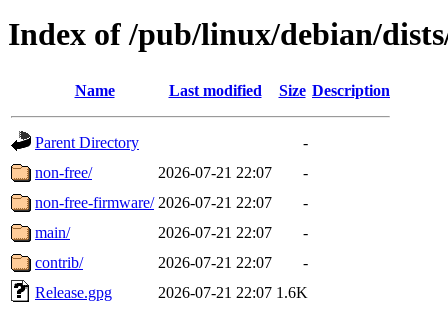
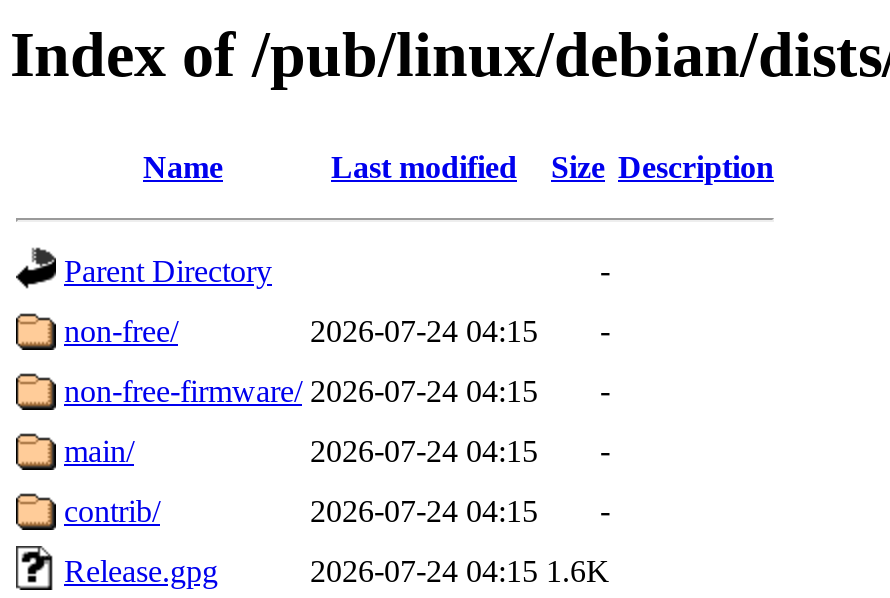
[158,164,272,181] 2026-07-21 22:07 -> [310,314,538,348] 2026-07-24 04:15
[35,194,272,211] non-free-firmware/ 2026-07-21 22:07 -> [64,374,538,408] non-free-firmware/ 2026-07-24 04:15
[158,224,272,241] 2026-07-21 22:07 -> [310,434,538,468] 2026-07-24 04:15
[158,254,272,271] 2026-07-21 22:07 -> [310,494,538,528] 2026-07-24 04:15
[158,284,308,301] 2026-07-21 22:07 1.6K -> [310,554,610,588] 2026-07-24 04:15 1.6K

